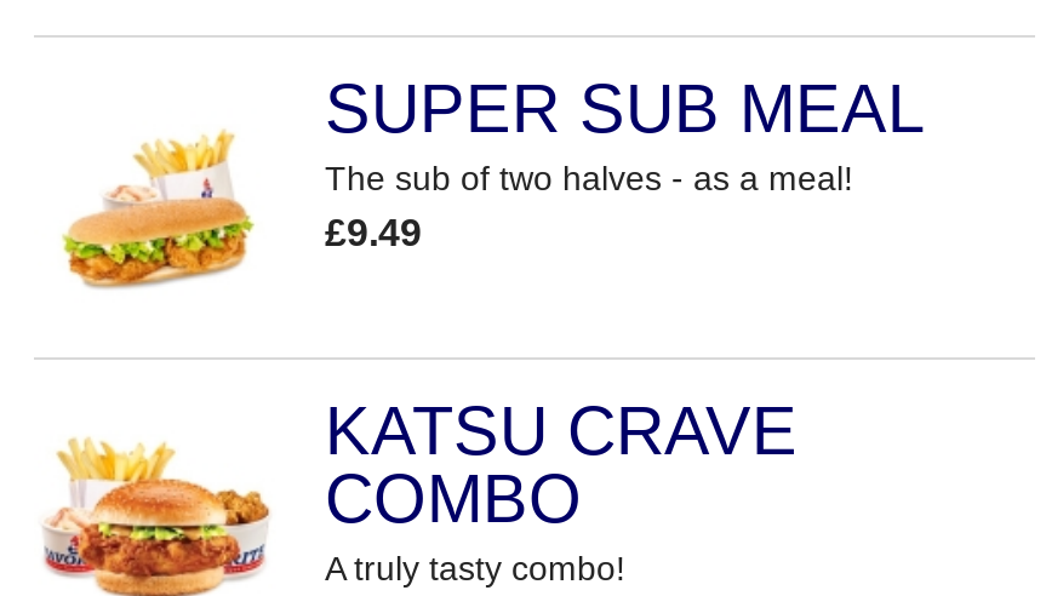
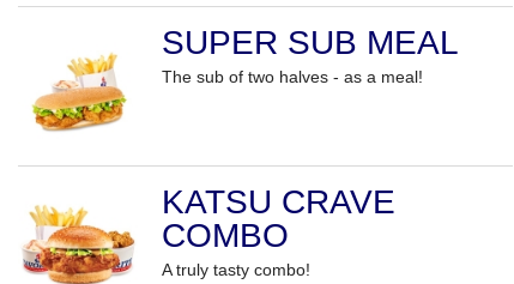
[325,211,422,252] £9.49 -> none

